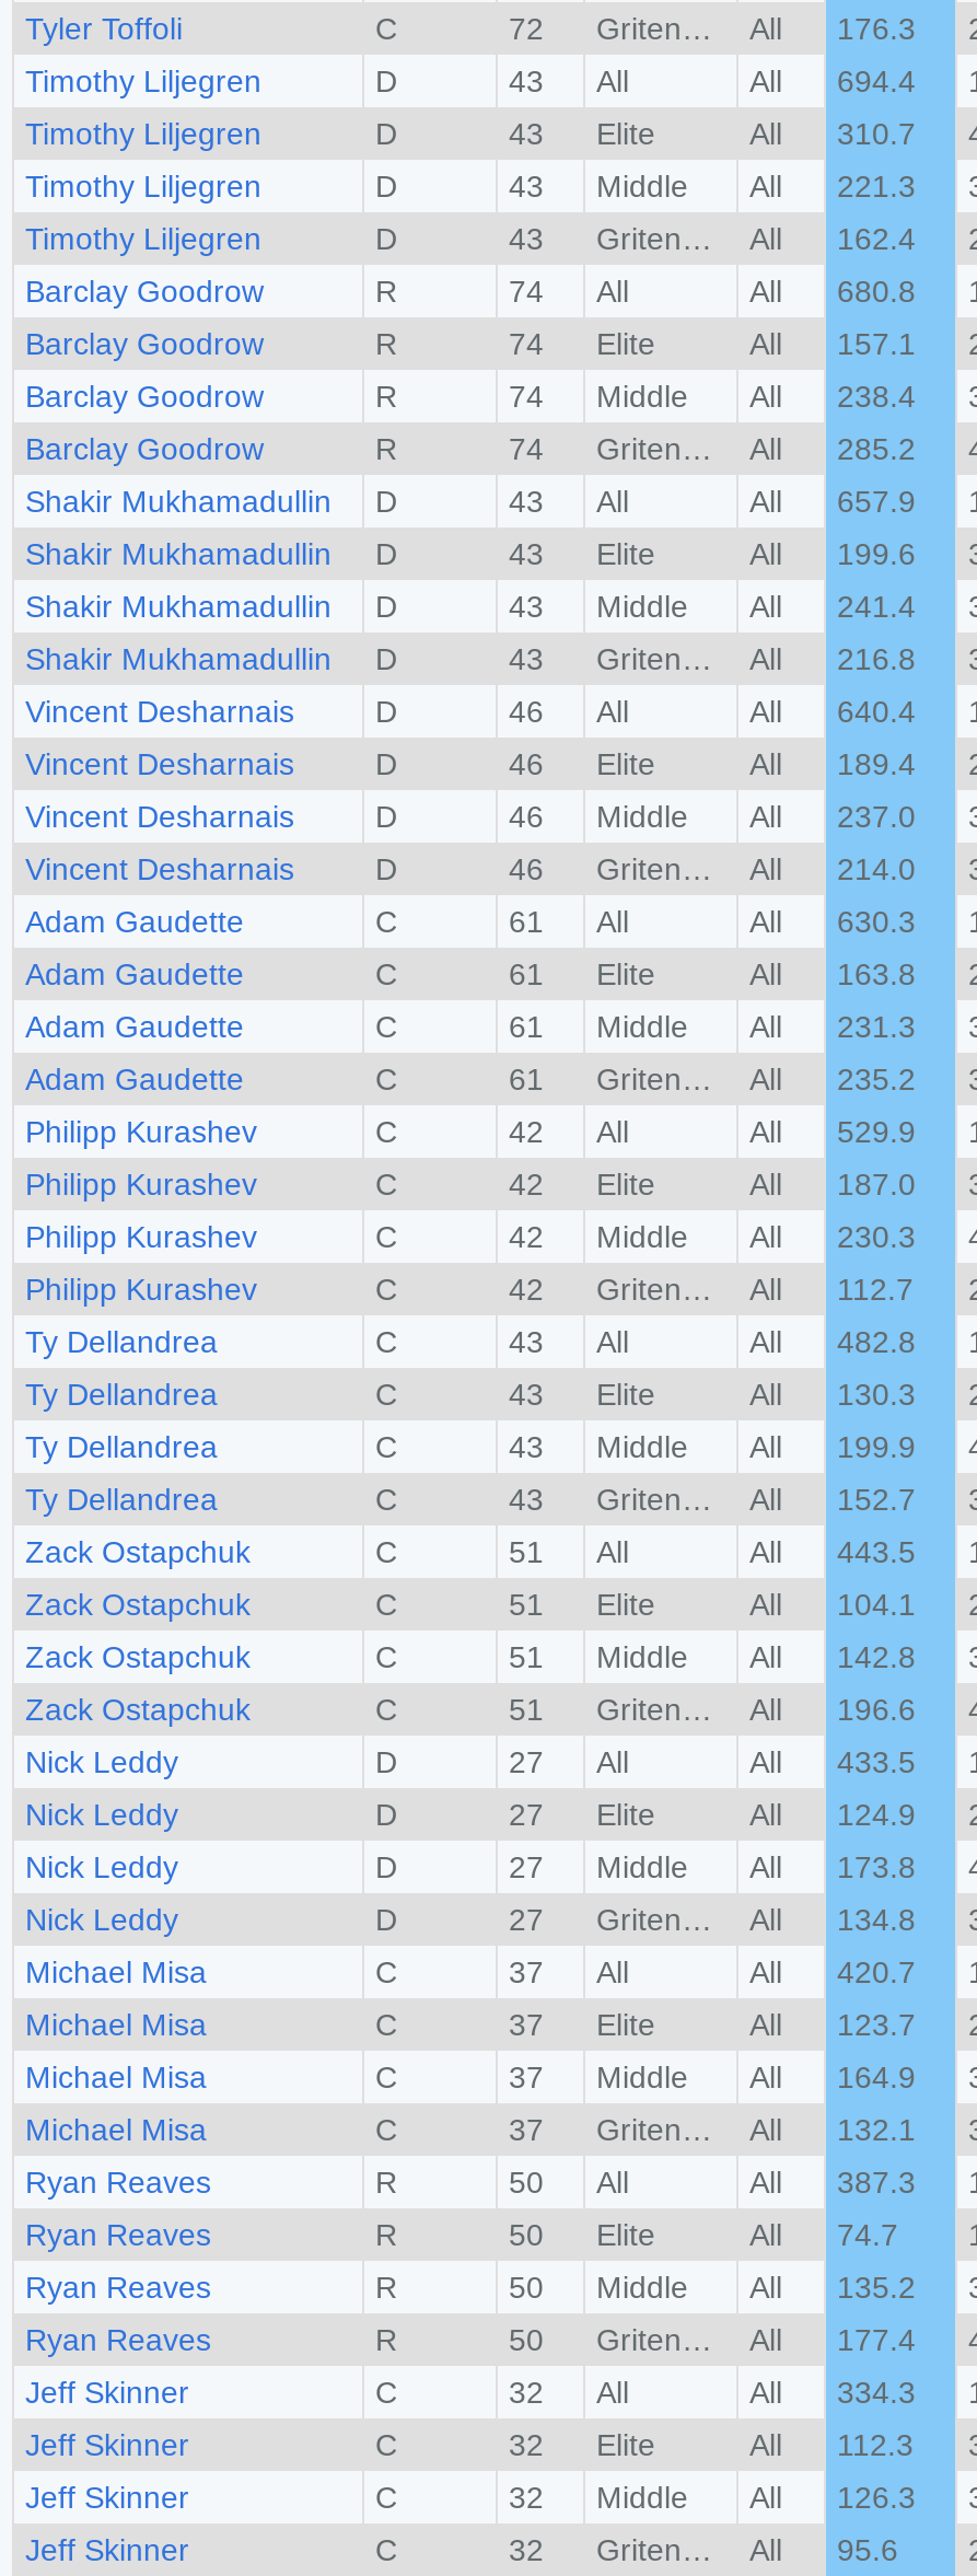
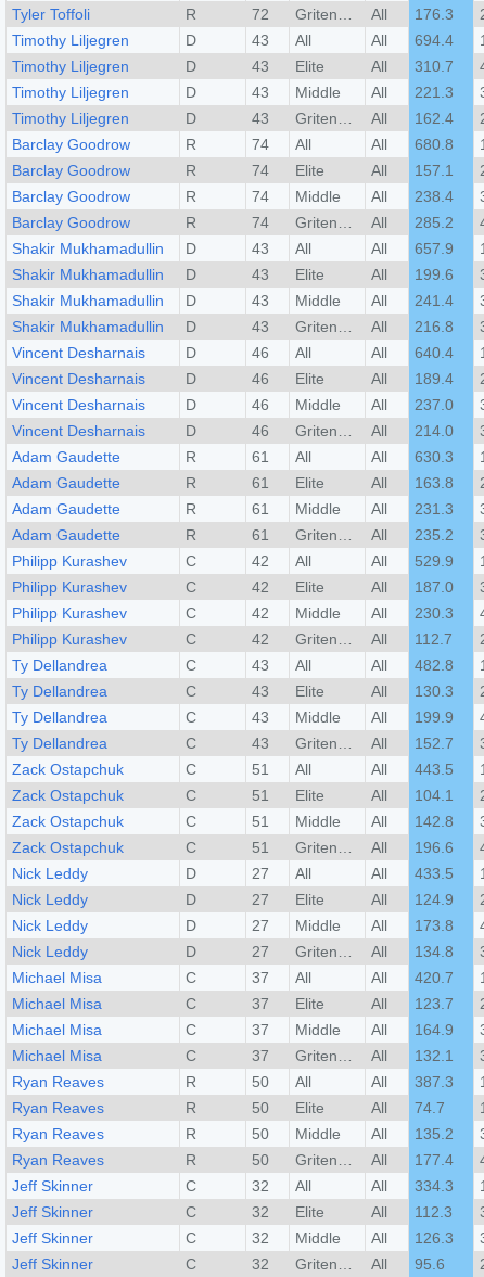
[375,11,397,46] C -> [186,5,196,23] R
[375,903,397,938] C -> [186,448,196,465] R
[375,956,397,991] C -> [186,474,196,491] R
[375,1009,397,1044] C -> [186,500,196,517] R
[375,1061,397,1096] C -> [186,526,196,543] R

